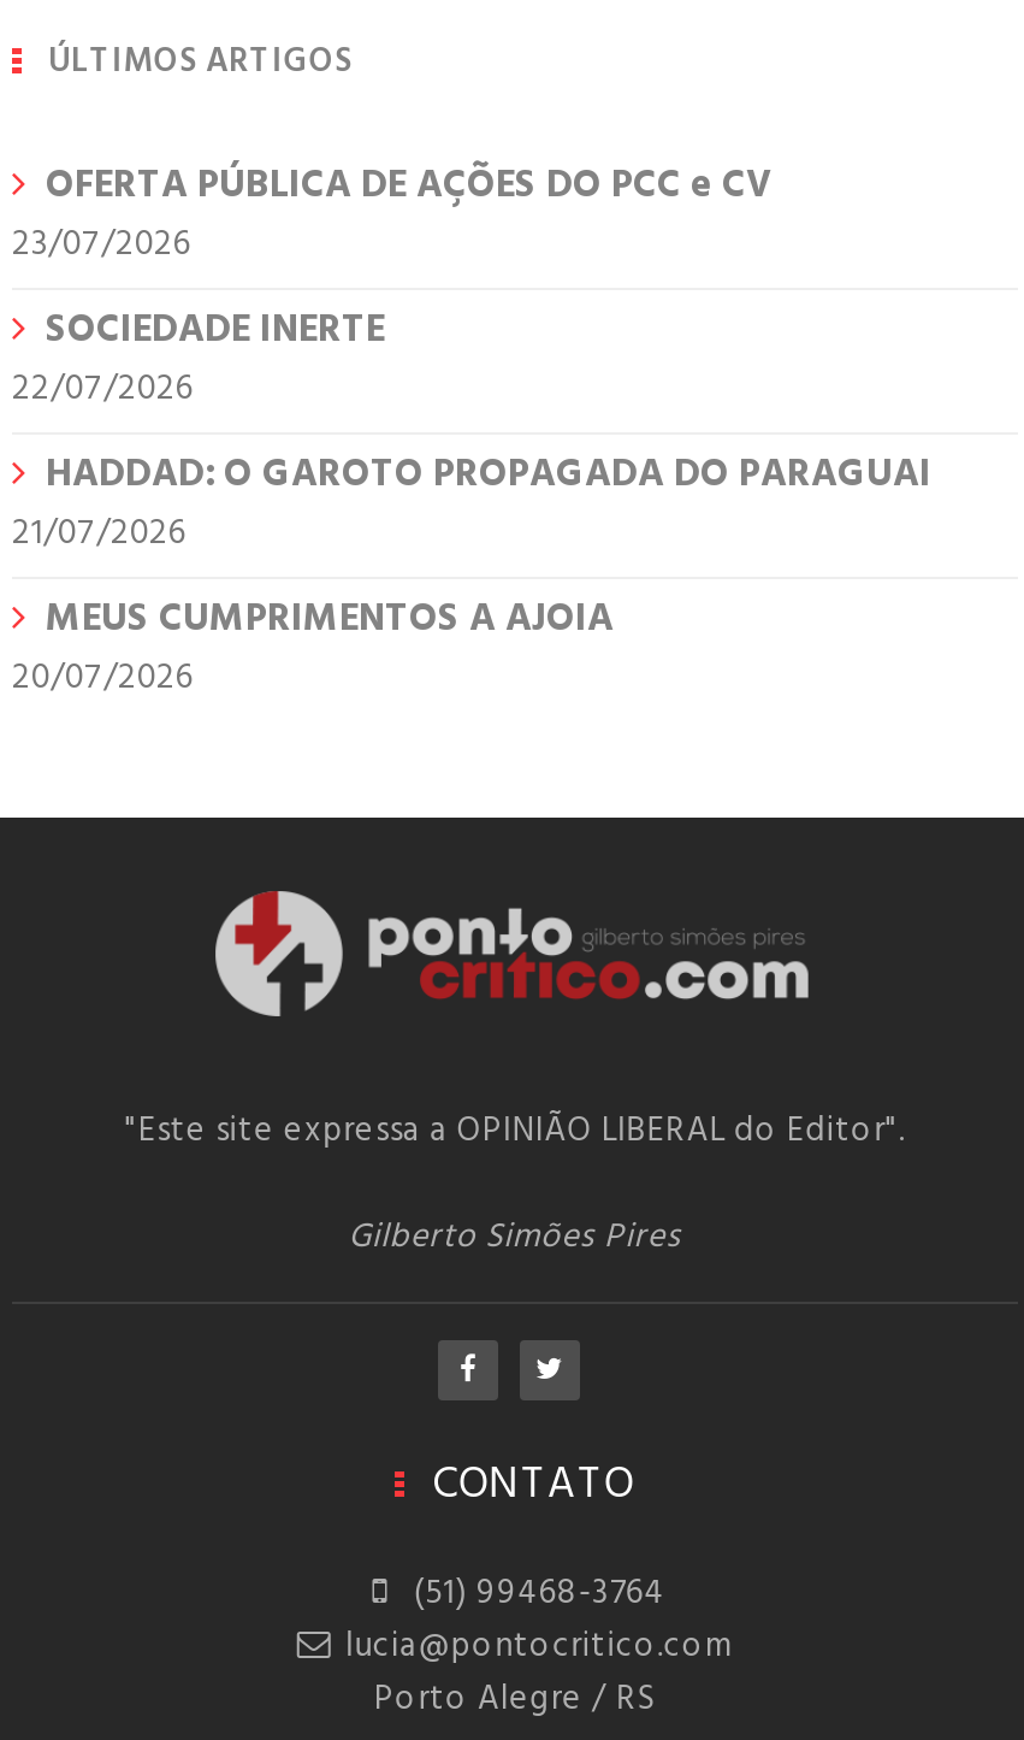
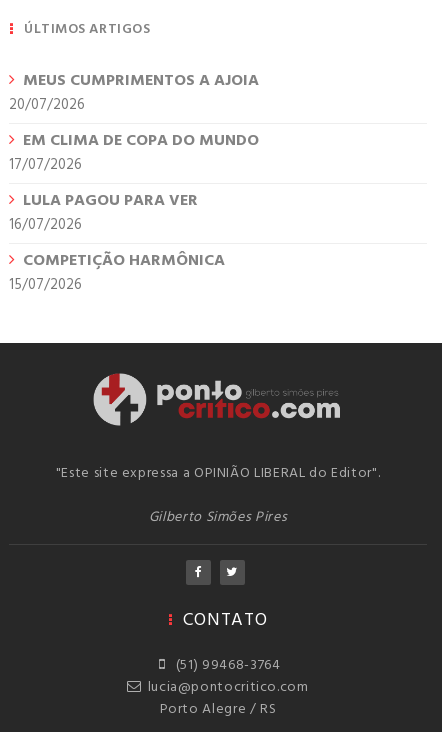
[12,154,931,561] OFERTA PÚBLICA DE AÇÕES DO PCC e CV | 23/07/2026 | SOCIEDADE INERTE | 22/07/2026 | HADDAD: O GAROTO PROPAGADA DO PARAGUAI | 21/07/2026 -> none
moved [12,588,614,706] -> [9,68,259,117]: MEUS CUMPRIMENTOS A AJOIA | 20/07/2026
none -> [9,128,259,297] EM CLIMA DE COPA DO MUNDO | 17/07/2026 | LULA PAGOU PARA VER | 16/07/2026 | COMPETIÇÃO HARMÔNICA | 15/07/2026

